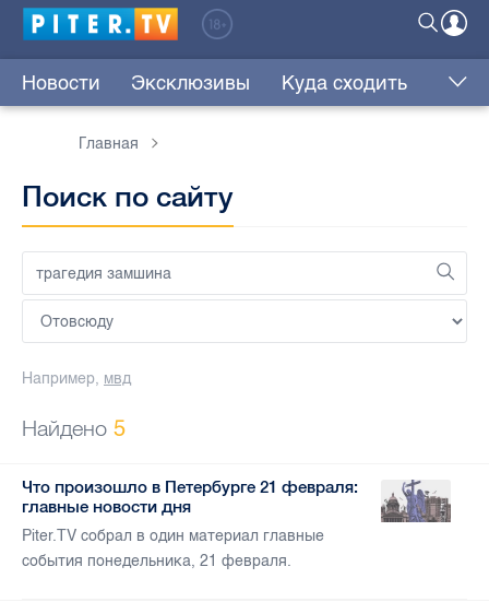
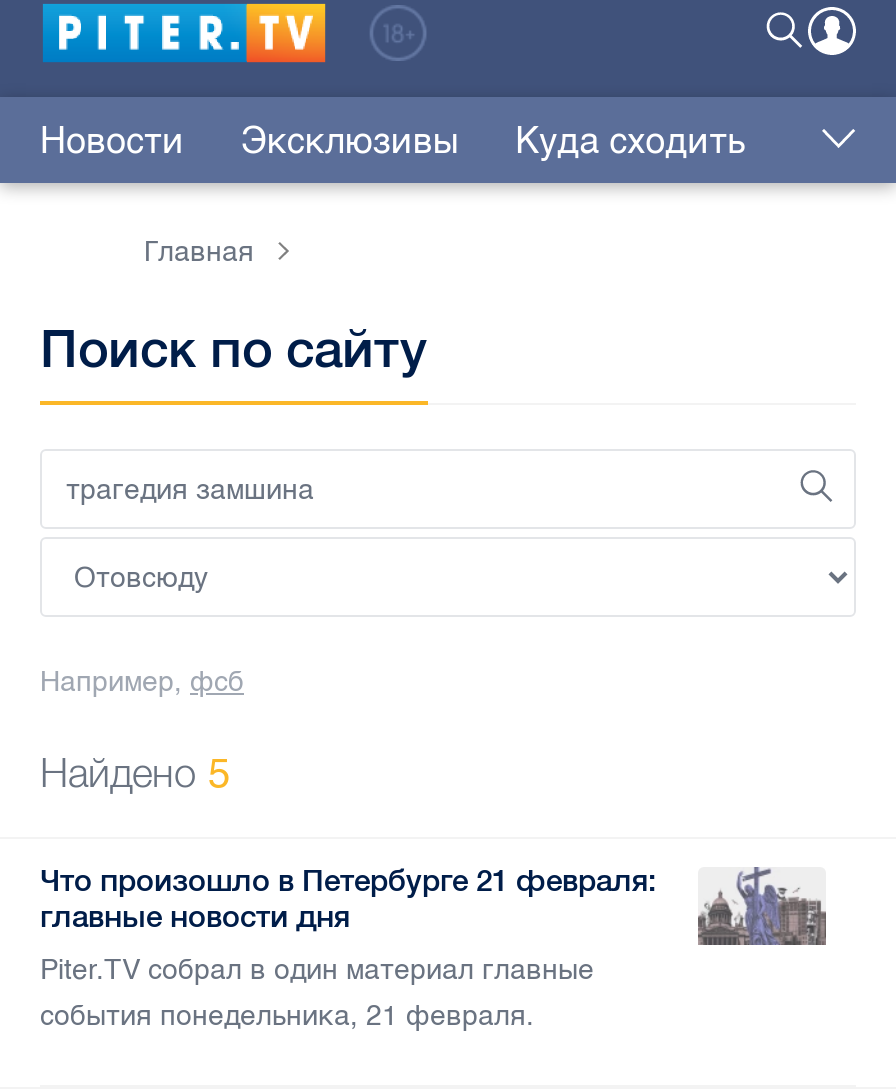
[22,370,131,388] Например, мвд -> [40,665,244,699] Например, фсб

